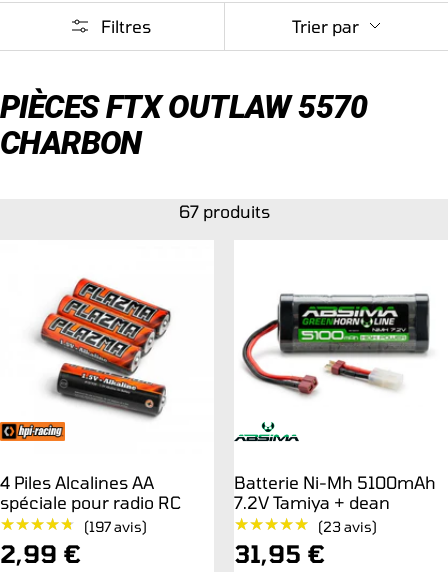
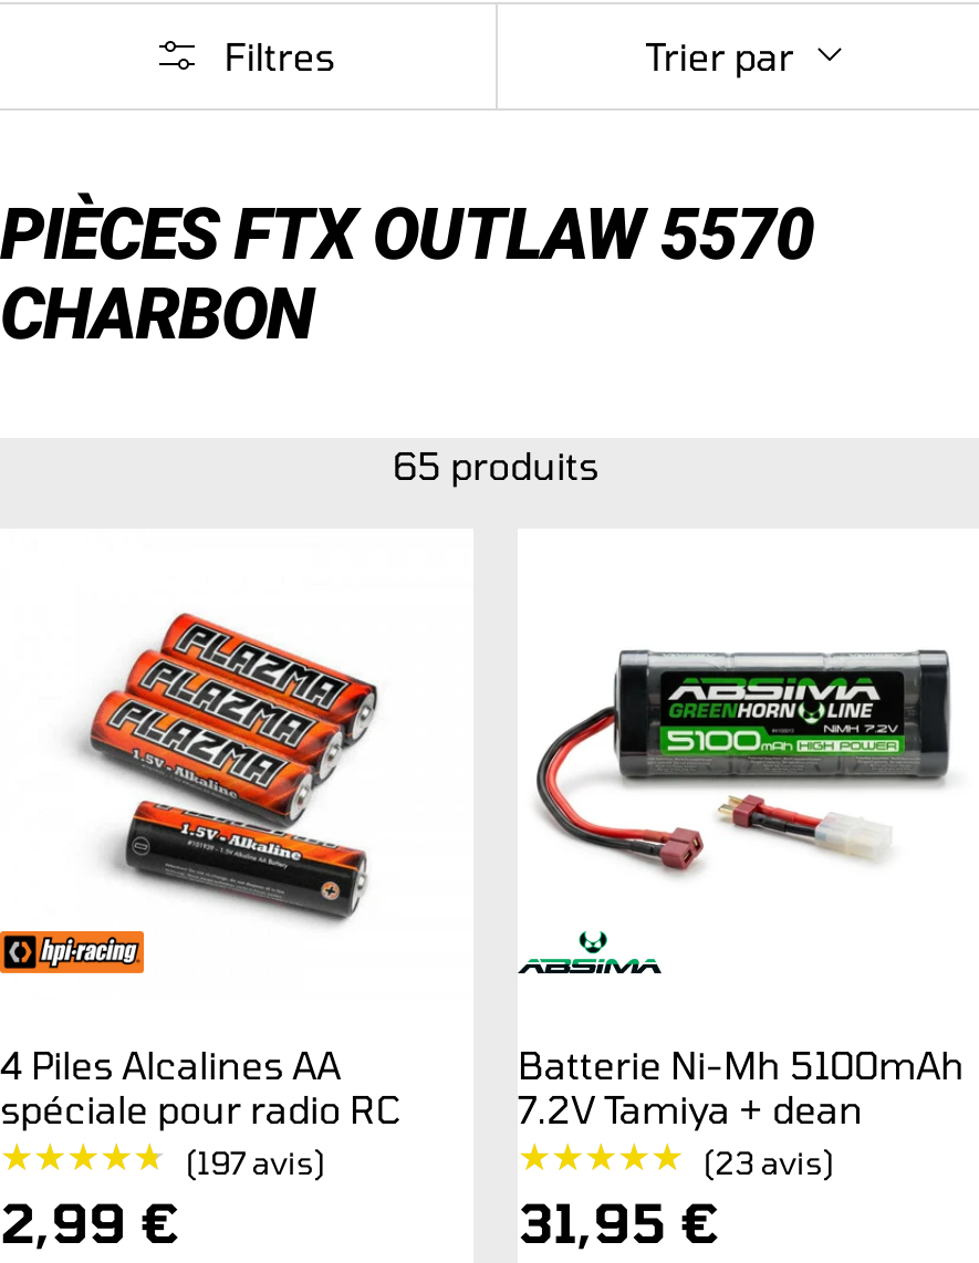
[178,201,269,221] 67 produits -> [393,442,598,486] 65 produits

